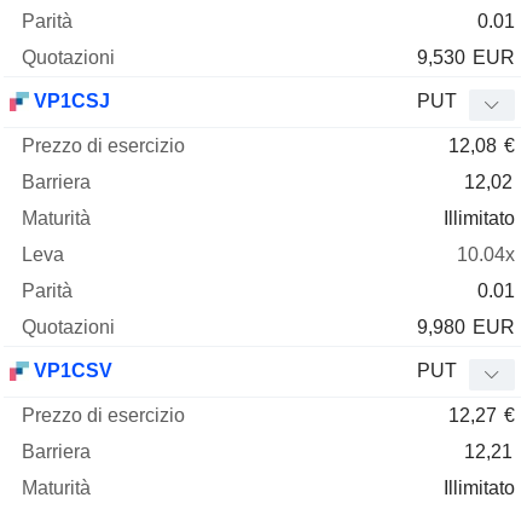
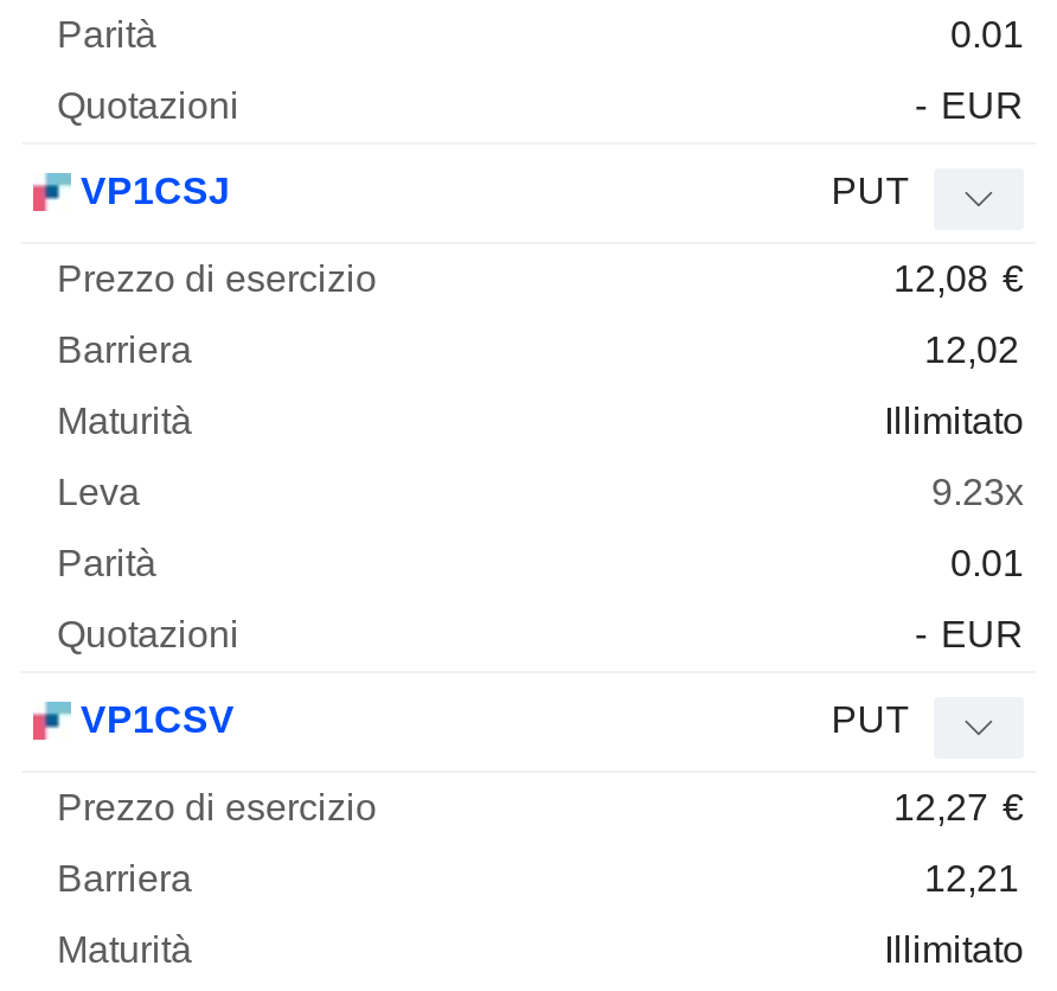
[417,47,515,68] 9,530 EUR -> [915,86,1024,126] - EUR
[457,244,515,265] 10.04x -> [931,472,1024,513] 9.23x
[417,317,515,338] 9,980 EUR -> [915,615,1024,655] - EUR

